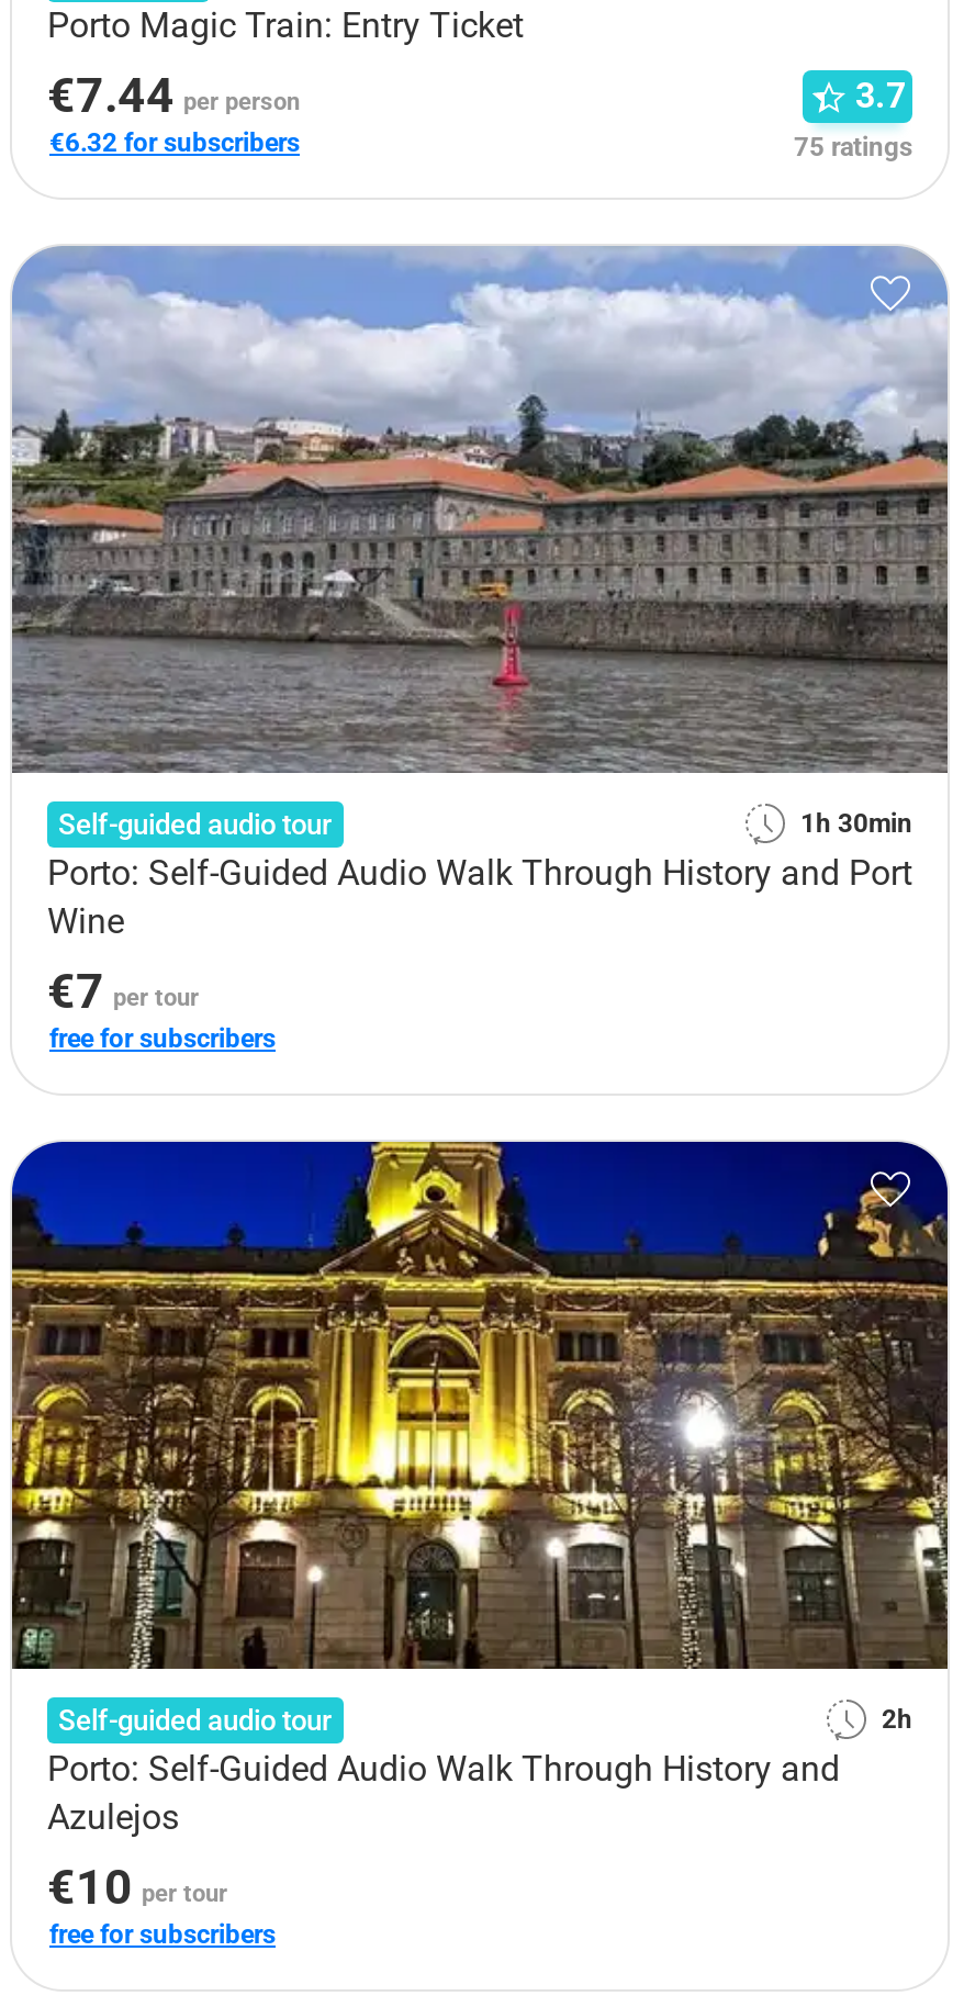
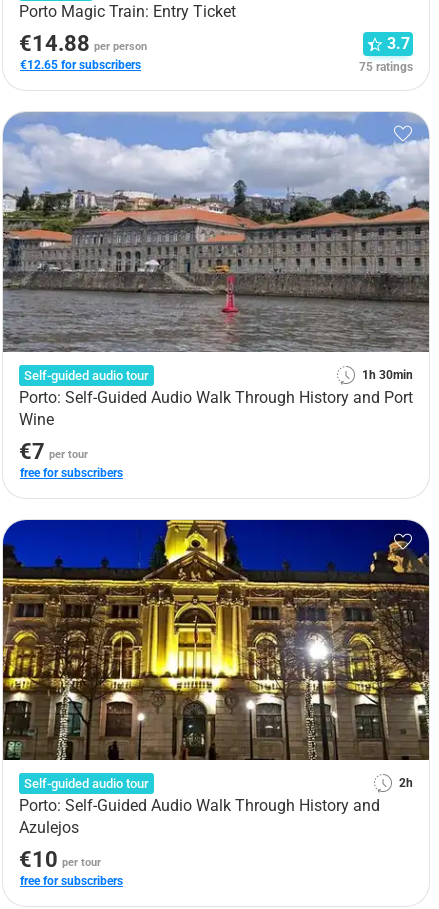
[47,68,300,123] €7.44 per person -> [19,31,147,56] €14.88 per person
[49,127,300,158] €6.32 for subscribers -> [20,58,141,72] €12.65 for subscribers

